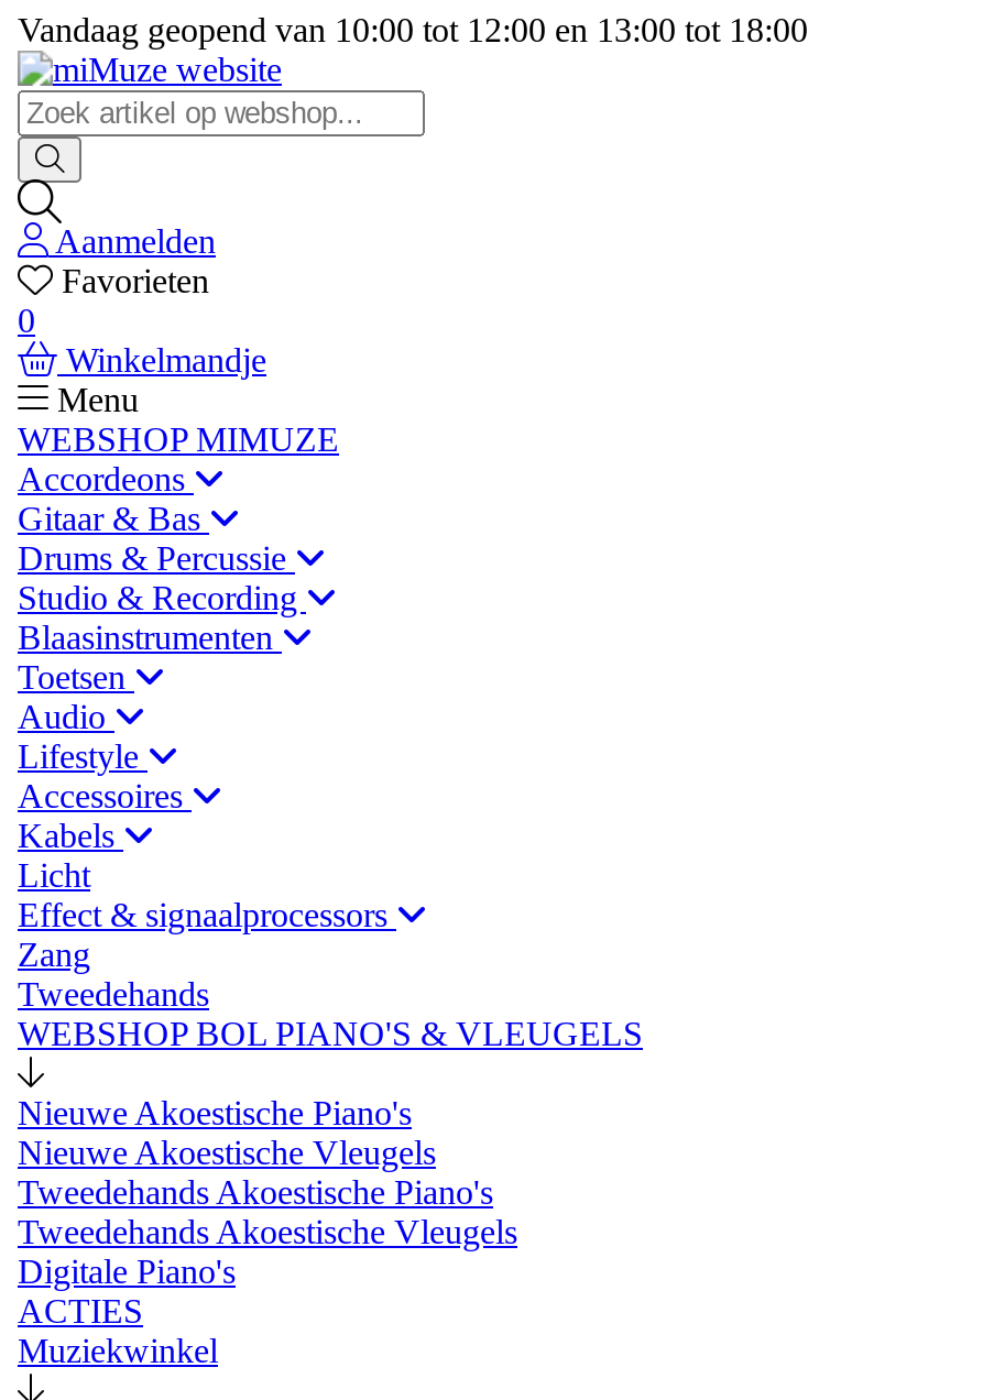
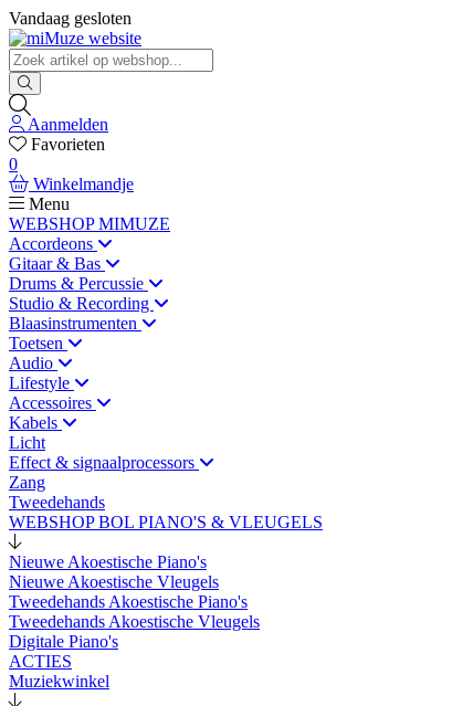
[18,11,808,48] Vandaag geopend van 10:00 tot 12:00 en 13:00 tot 18:00 -> [9,9,132,28] Vandaag gesloten

